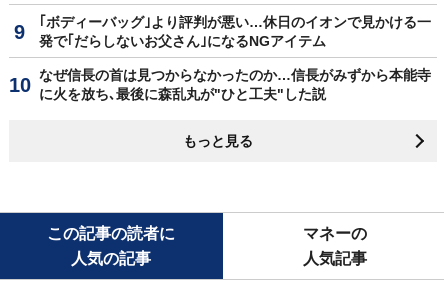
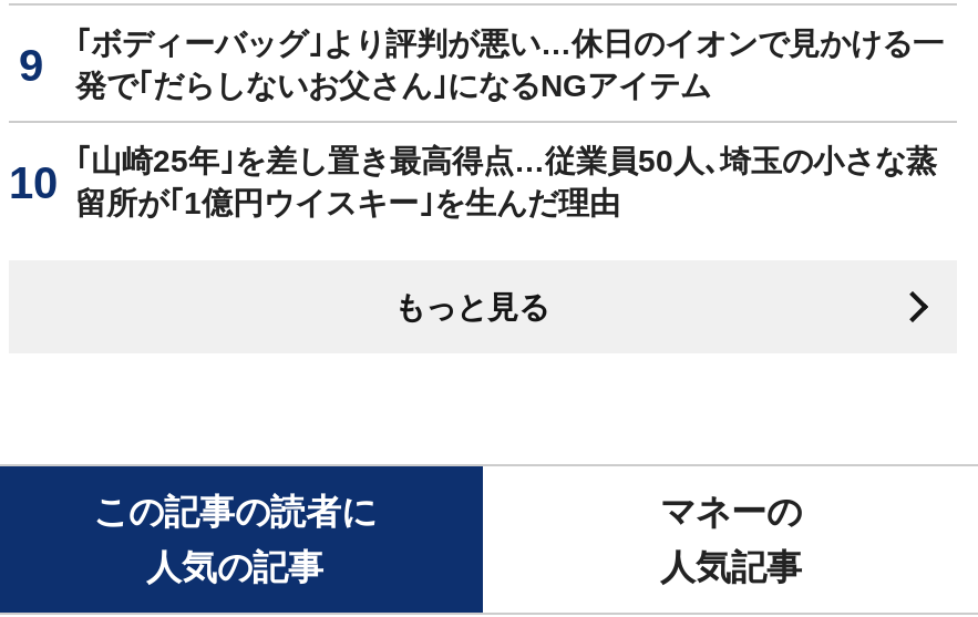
[39,67,431,102] なぜ信長の首は見つからなかったのか…信長がみずから本能寺 | に火を放ち､最後に森乱丸が"ひと工夫"した説 -> [75,143,937,220] ｢山崎25年｣を差し置き最高得点…従業員50人､埼玉の小さな蒸 | 留所が｢1億円ウイスキー｣を生んだ理由

